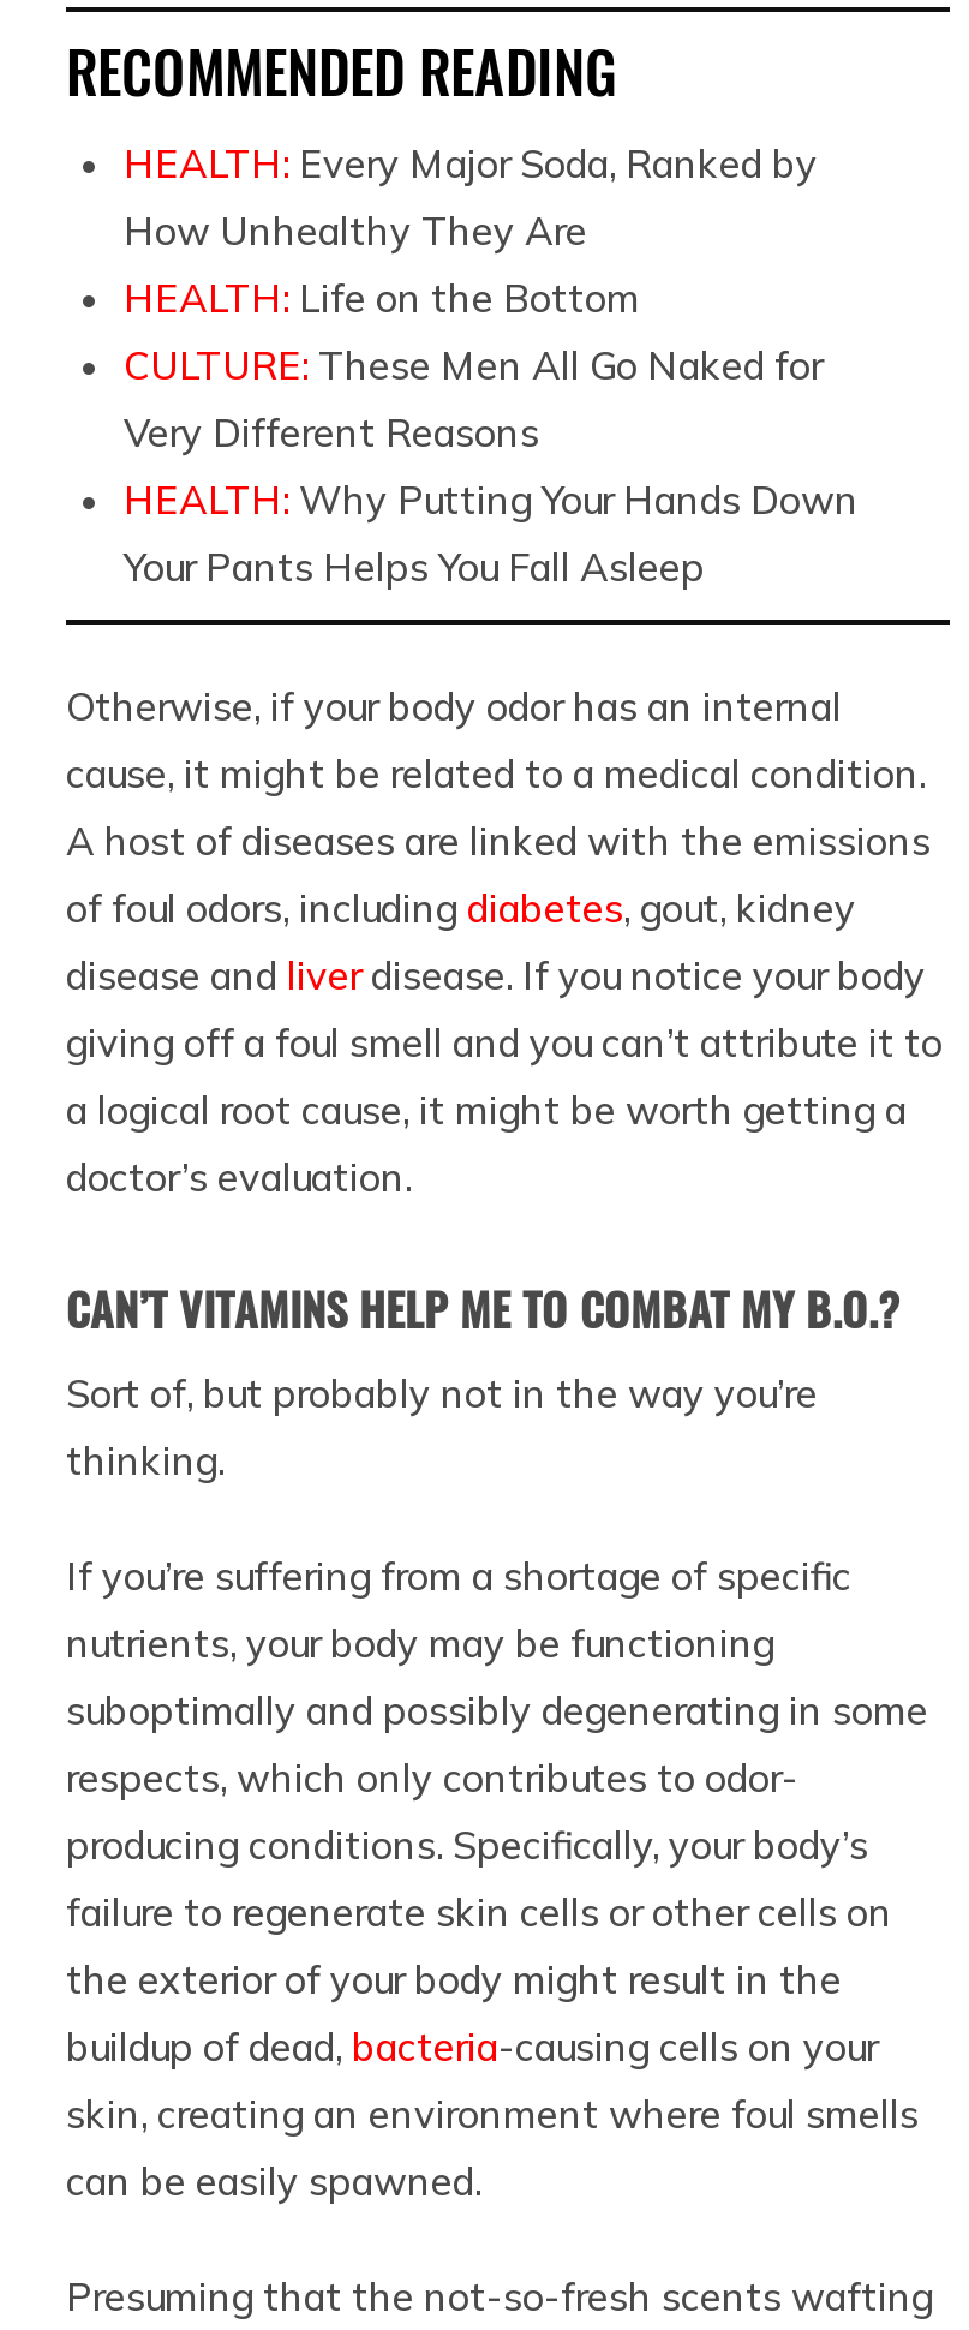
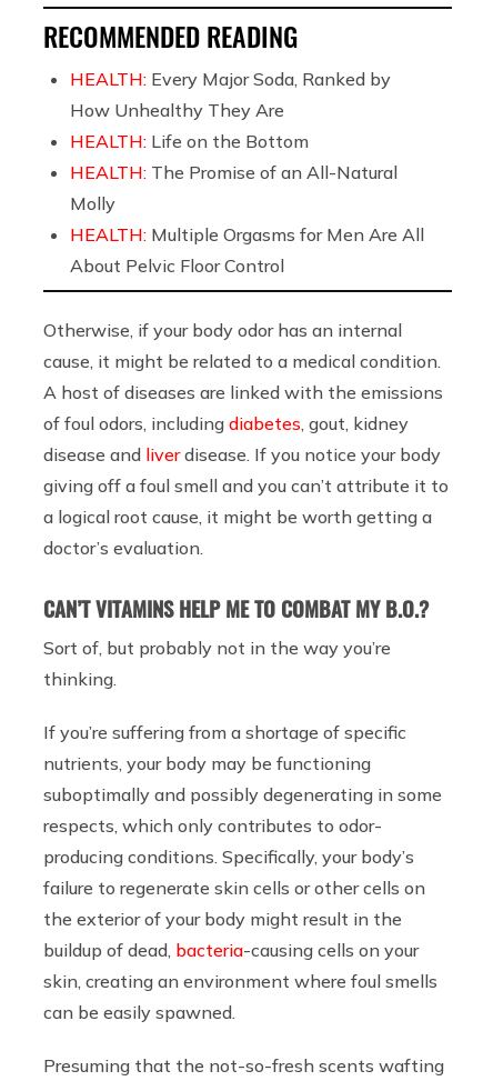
[124,341,859,591] CULTURE: These Men All Go Naked for | Very Different Reasons | HEALTH: Why Putting Your Hands Down | Your Pants Helps You Fall Asleep -> [70,161,424,277] HEALTH: The Promise of an All-Natural | Molly | HEALTH: Multiple Orgasms for Men Are All | About Pelvic Floor Control

